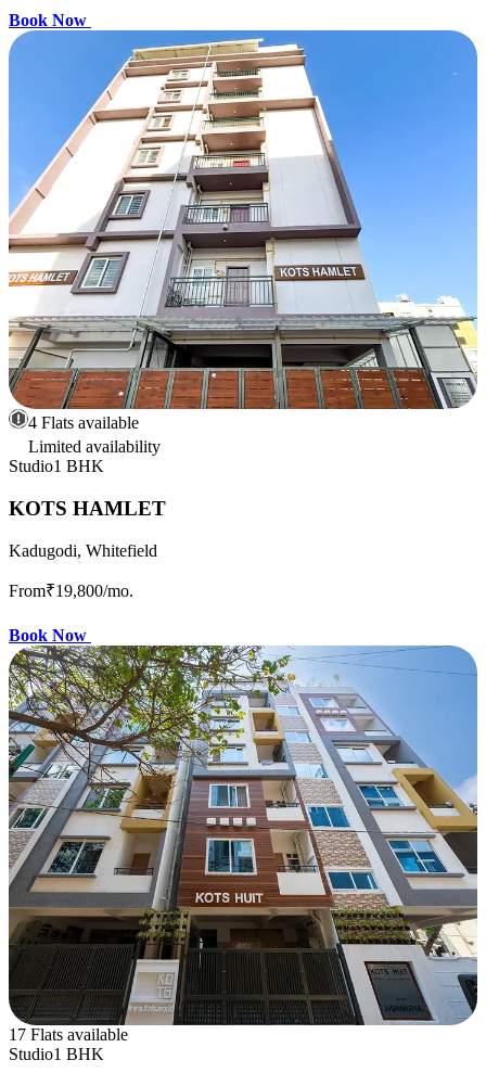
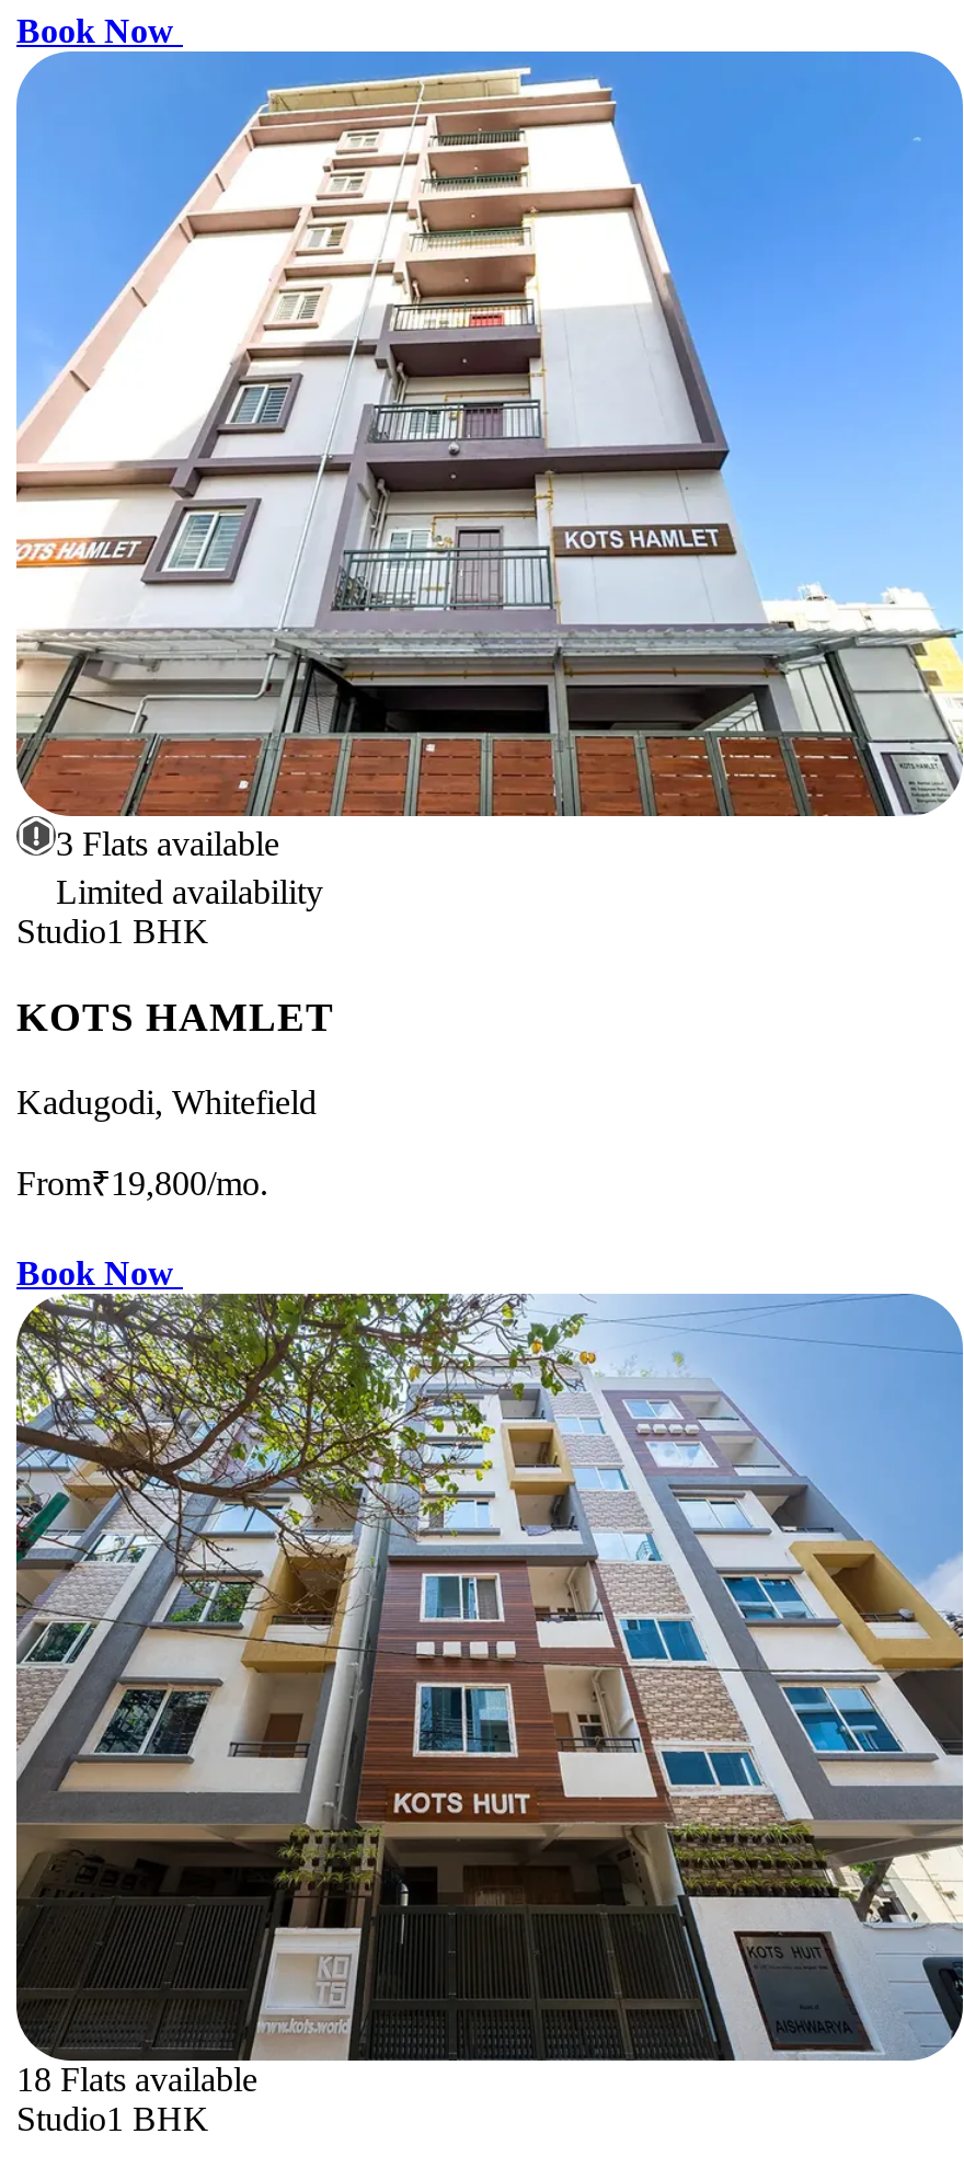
[28,414,139,432] 4 Flats available -> [56,826,279,863] 3 Flats available
[9,1025,128,1043] 17 Flats available -> [16,2060,257,2097] 18 Flats available

